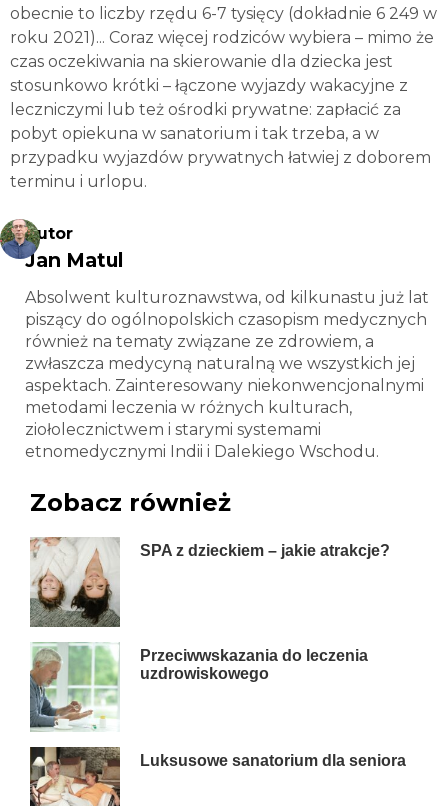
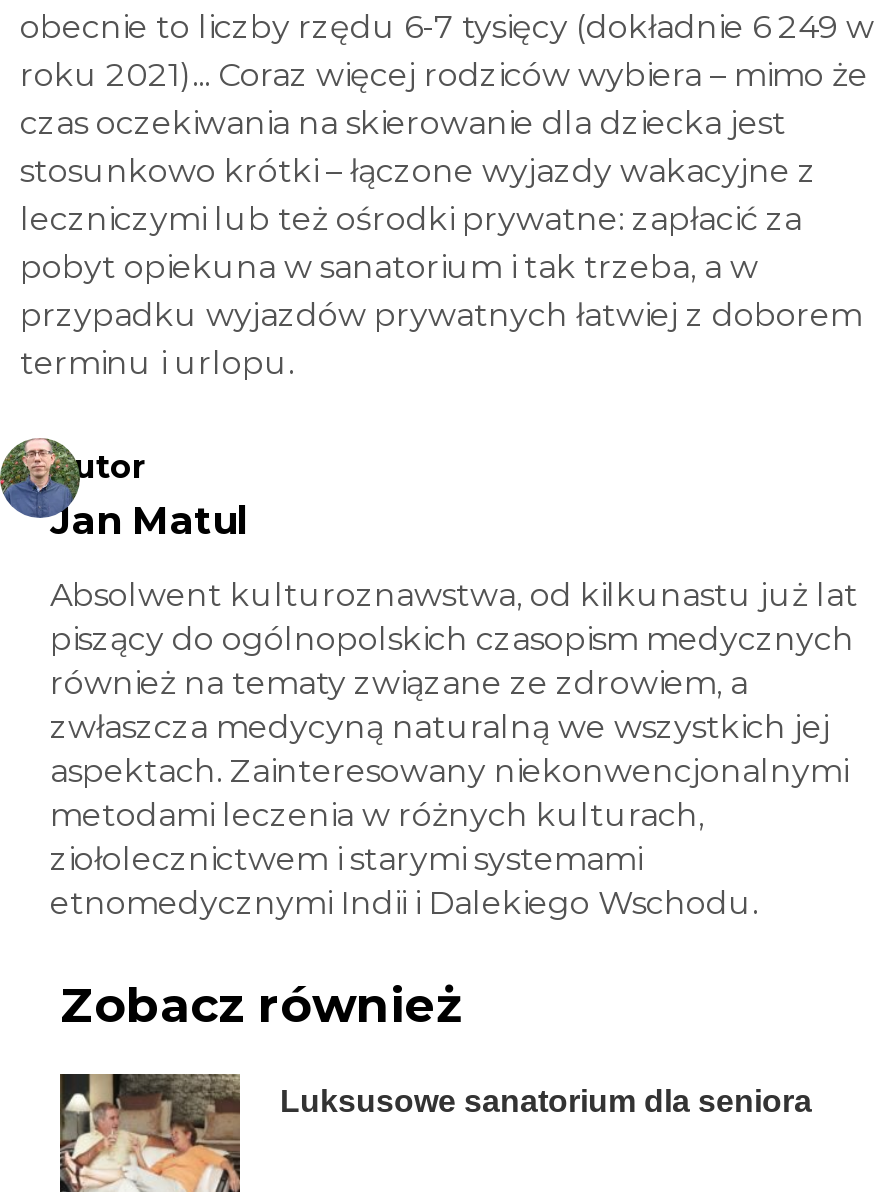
[29,536,390,628] [image] | SPA z dzieckiem – jakie atrakcje? -> none
[29,642,368,732] [image] | Przeciwwskazania do leczenia | uzdrowiskowego -> none

